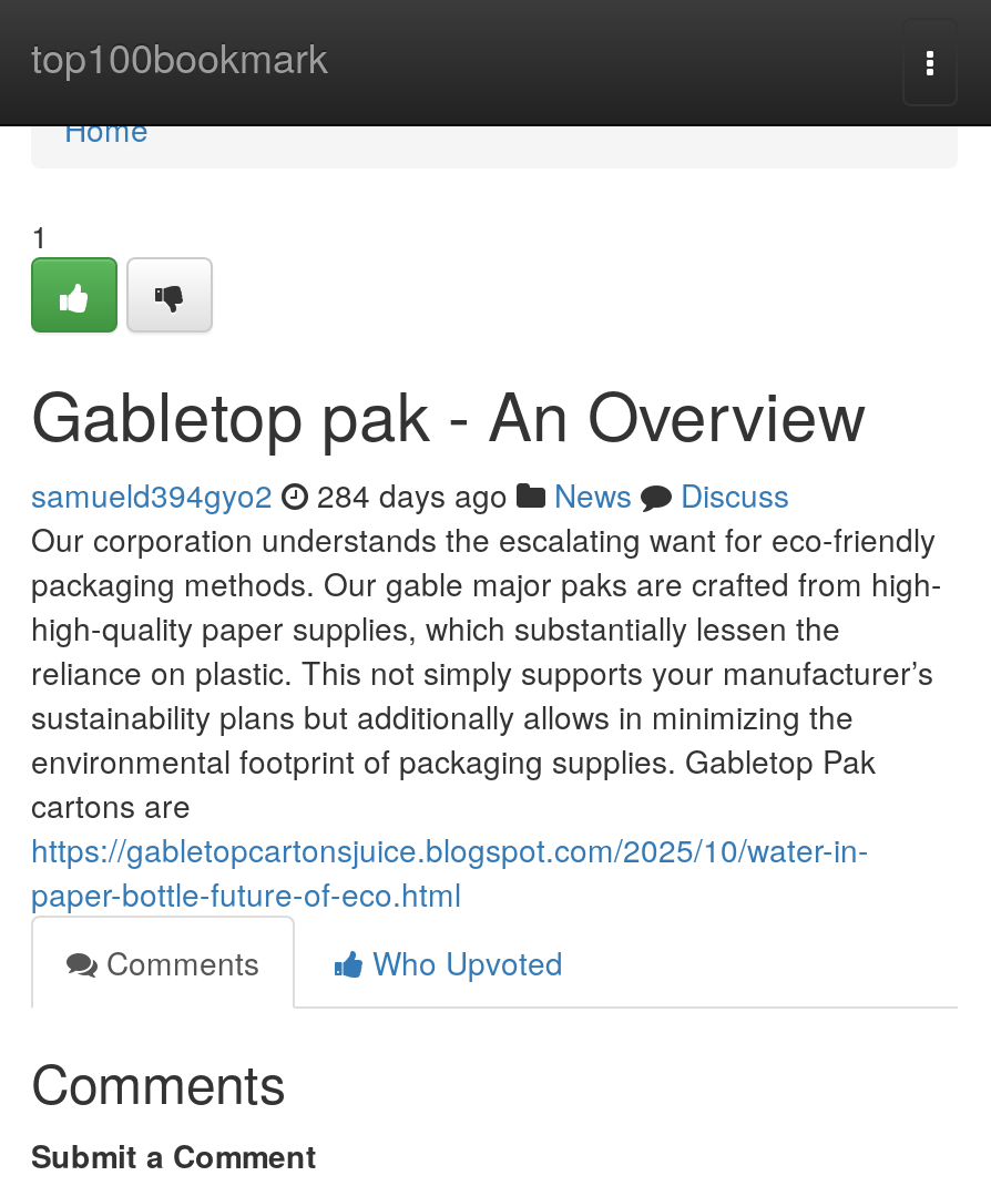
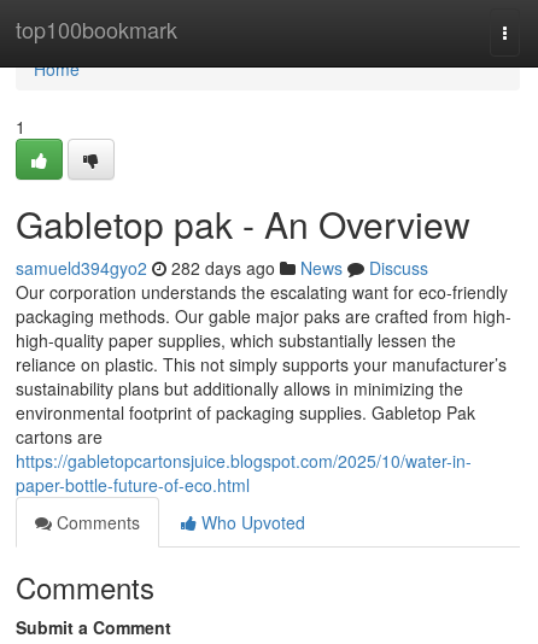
[31,472,789,517] samueld394gyo2 284 days ago News Discuss -> [16,256,428,280] samueld394gyo2 282 days ago News Discuss

